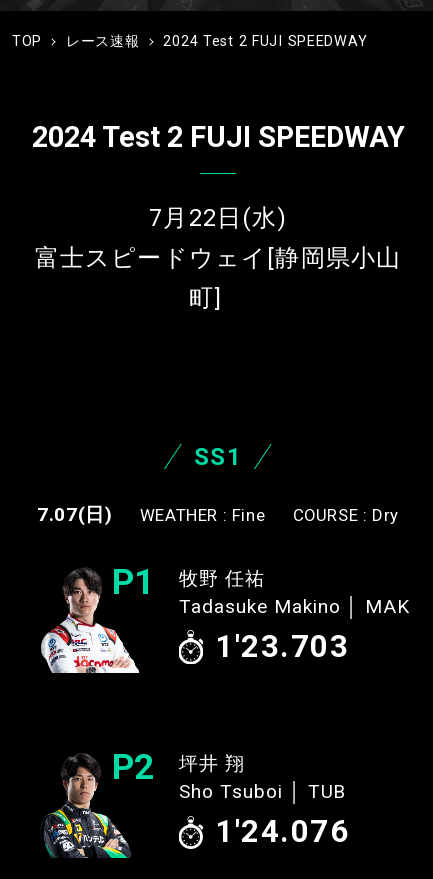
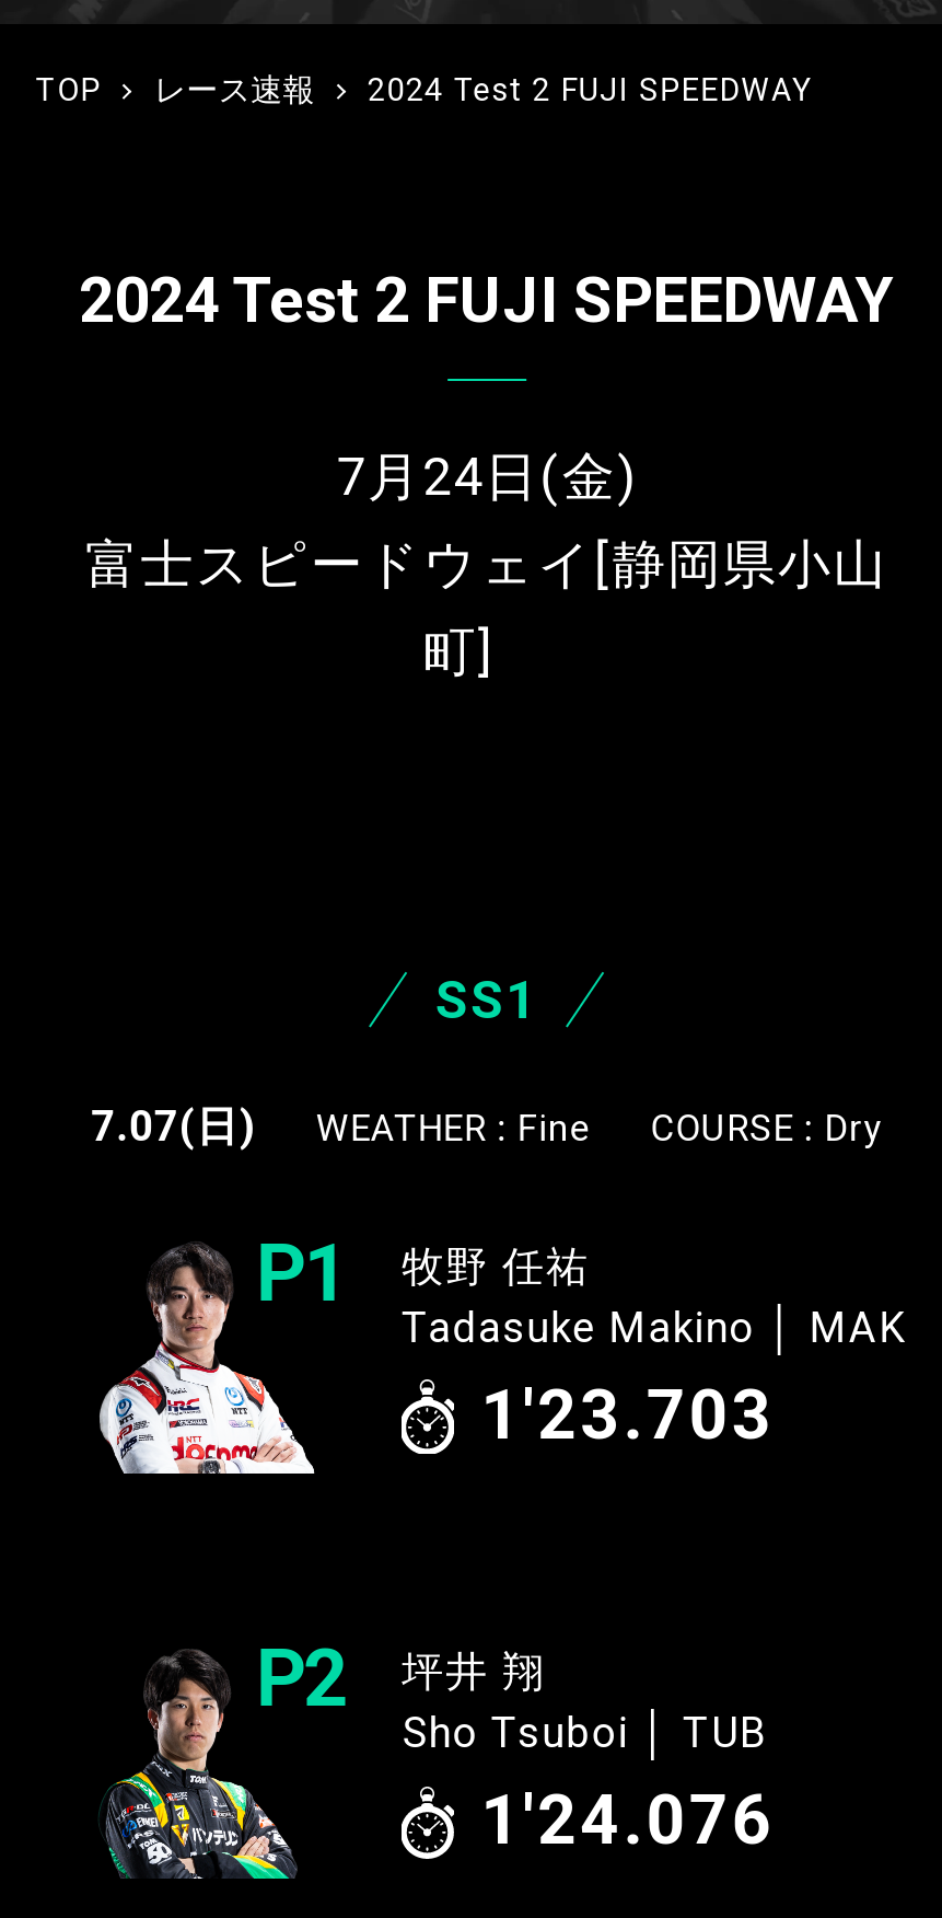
[149,204,287,232] 7月22日(水) -> [336,447,637,508] 7月24日(金)

